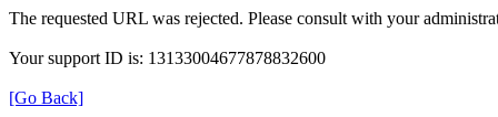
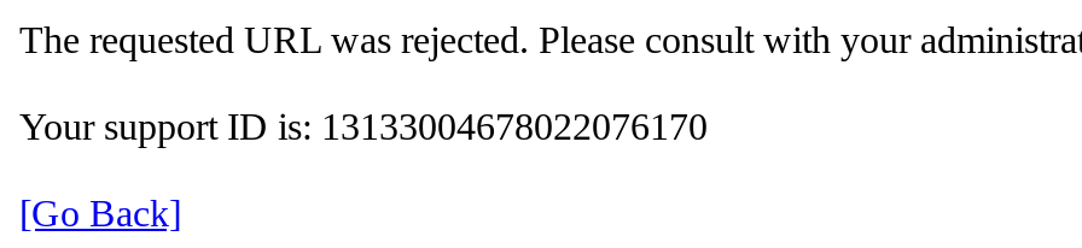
[9,49,326,67] Your support ID is: 13133004677878832600 -> [19,106,708,147] Your support ID is: 13133004678022076170

